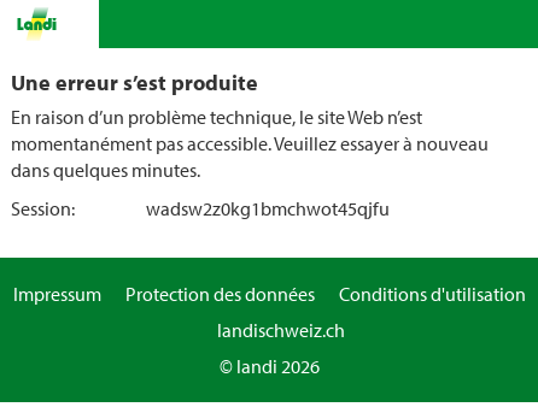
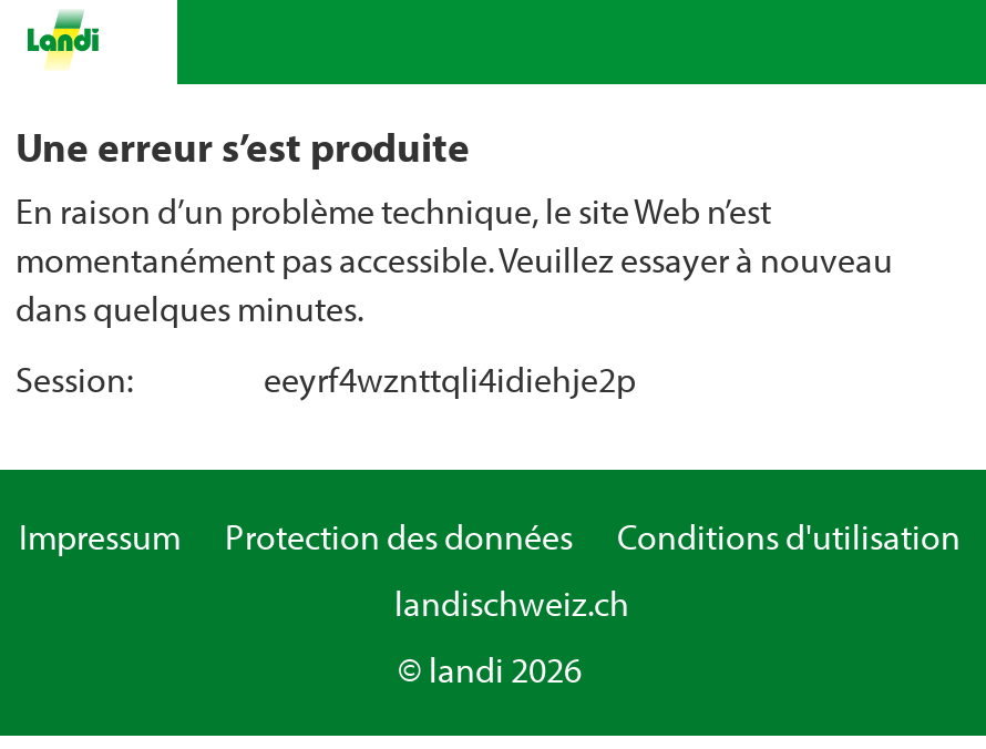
[146,196,390,220] wadsw2z0kg1bmchwot45qjfu -> [264,357,636,401] eeyrf4wznttqli4idiehje2p

